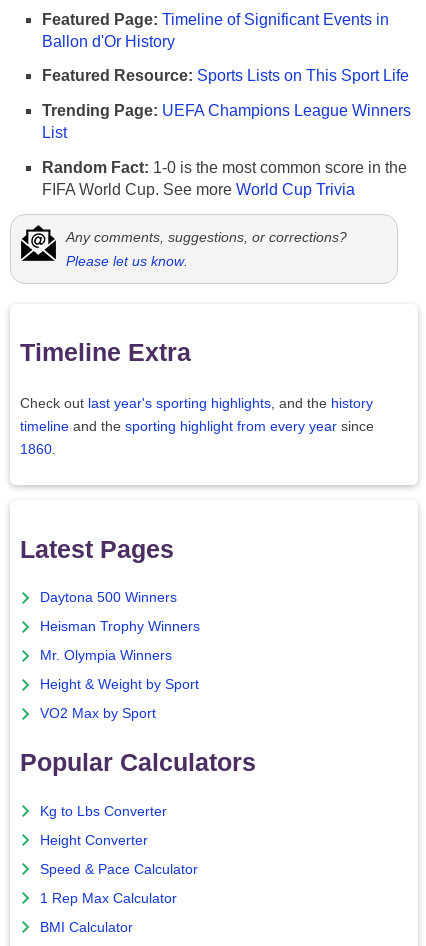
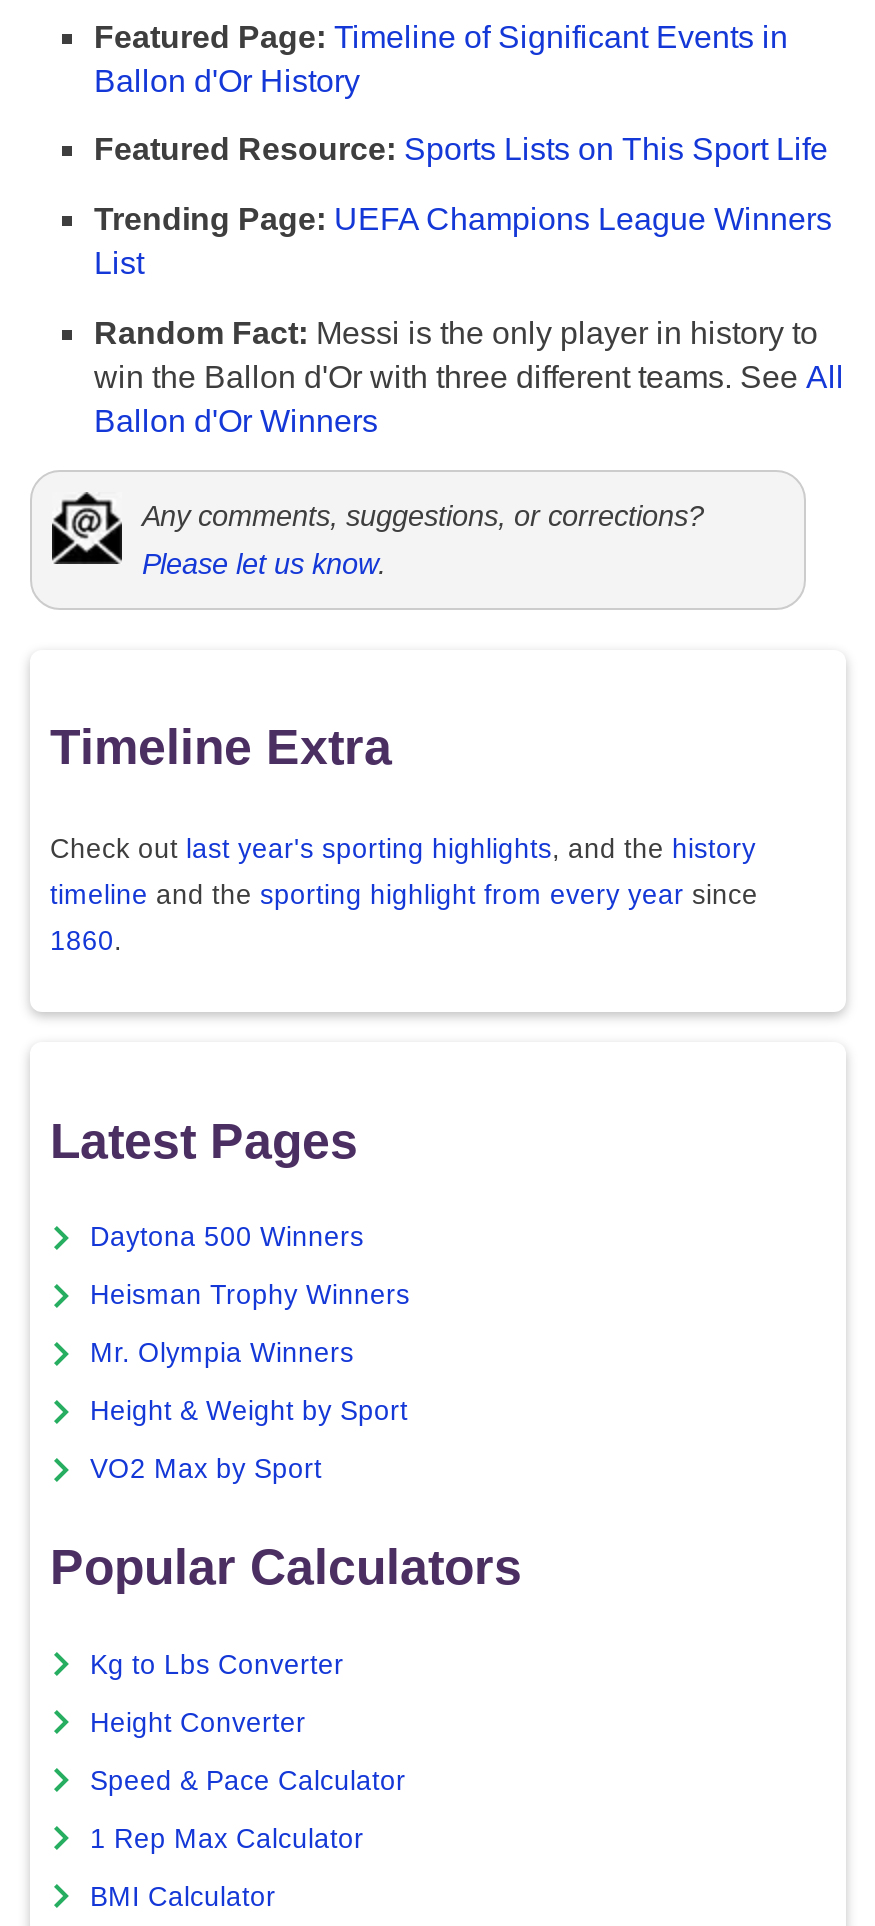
[42,159,407,198] Random Fact: 1-0 is the most common score in the | FIFA World Cup. See more World Cup Trivia -> [94,316,844,438] Random Fact: Messi is the only player in history to | win the Ballon d'Or with three different teams. See All | Ballon d'Or Winners

